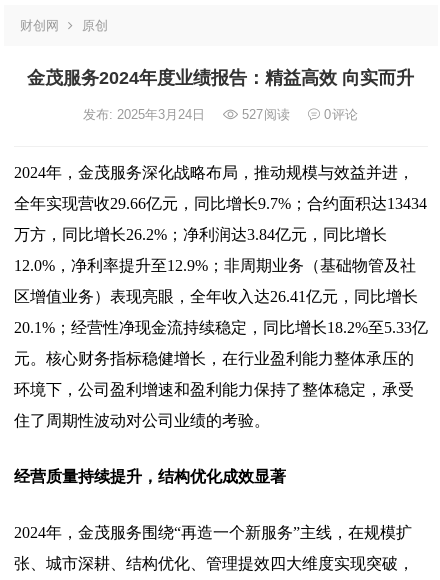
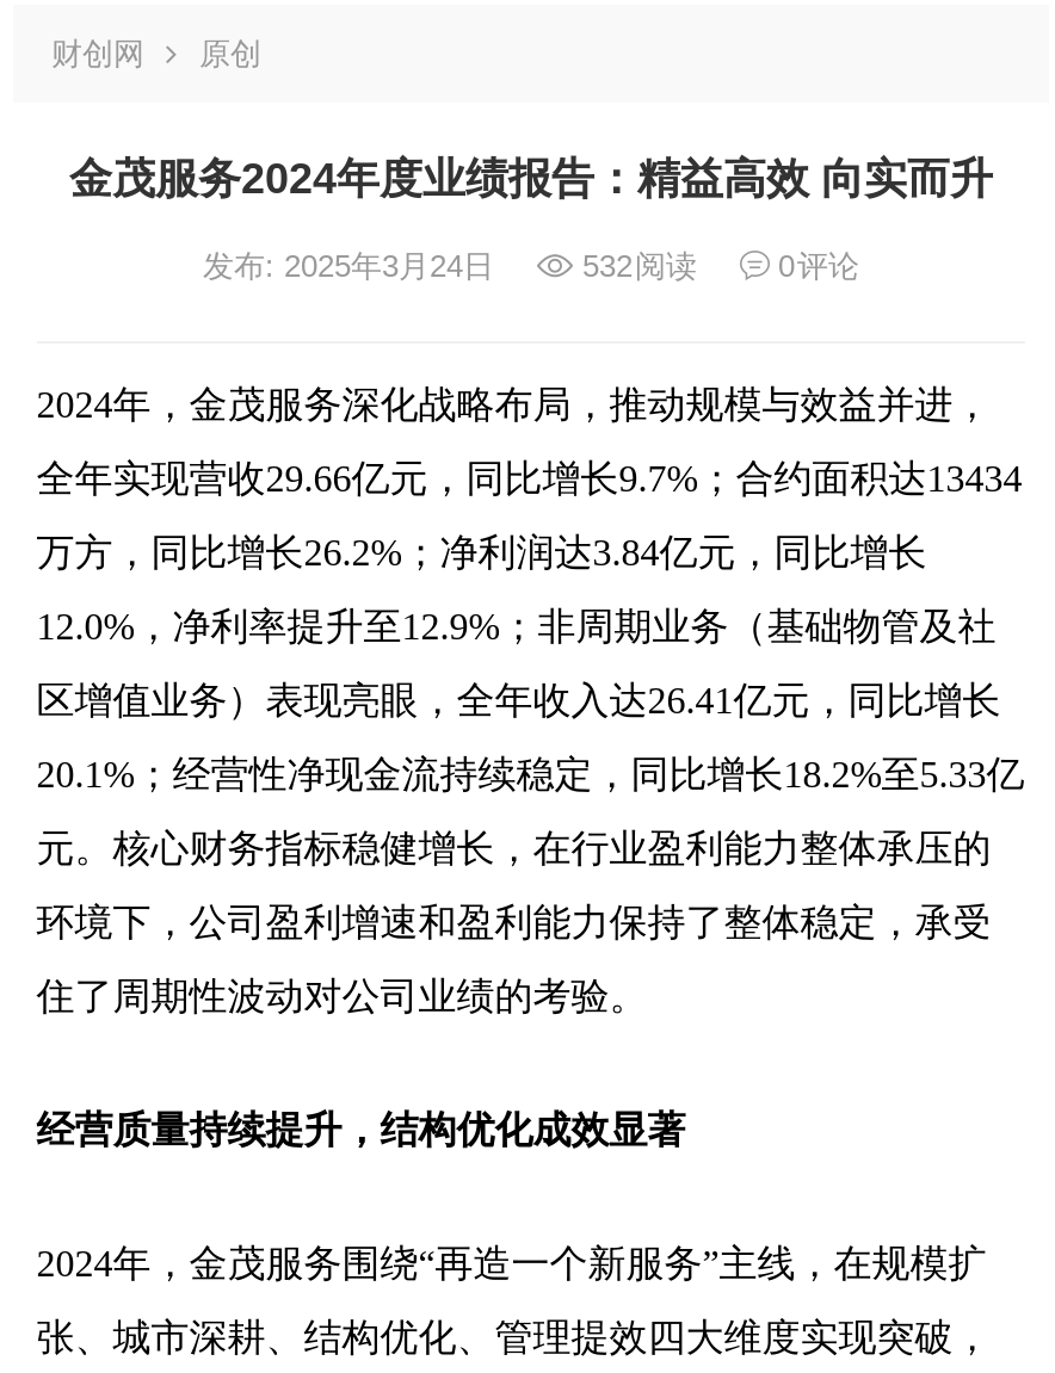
[83,107,358,122] 发布: 2025年3月24日 527阅读 0评论 -> [203,248,859,284] 发布: 2025年3月24日 532阅读 0评论

